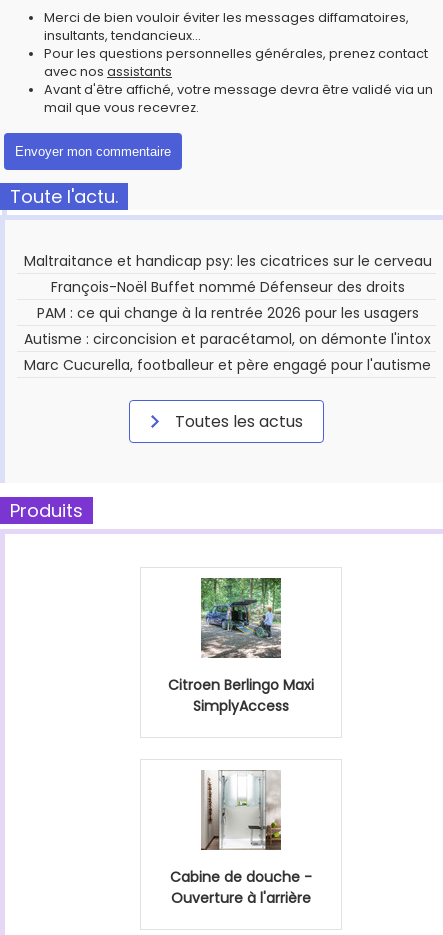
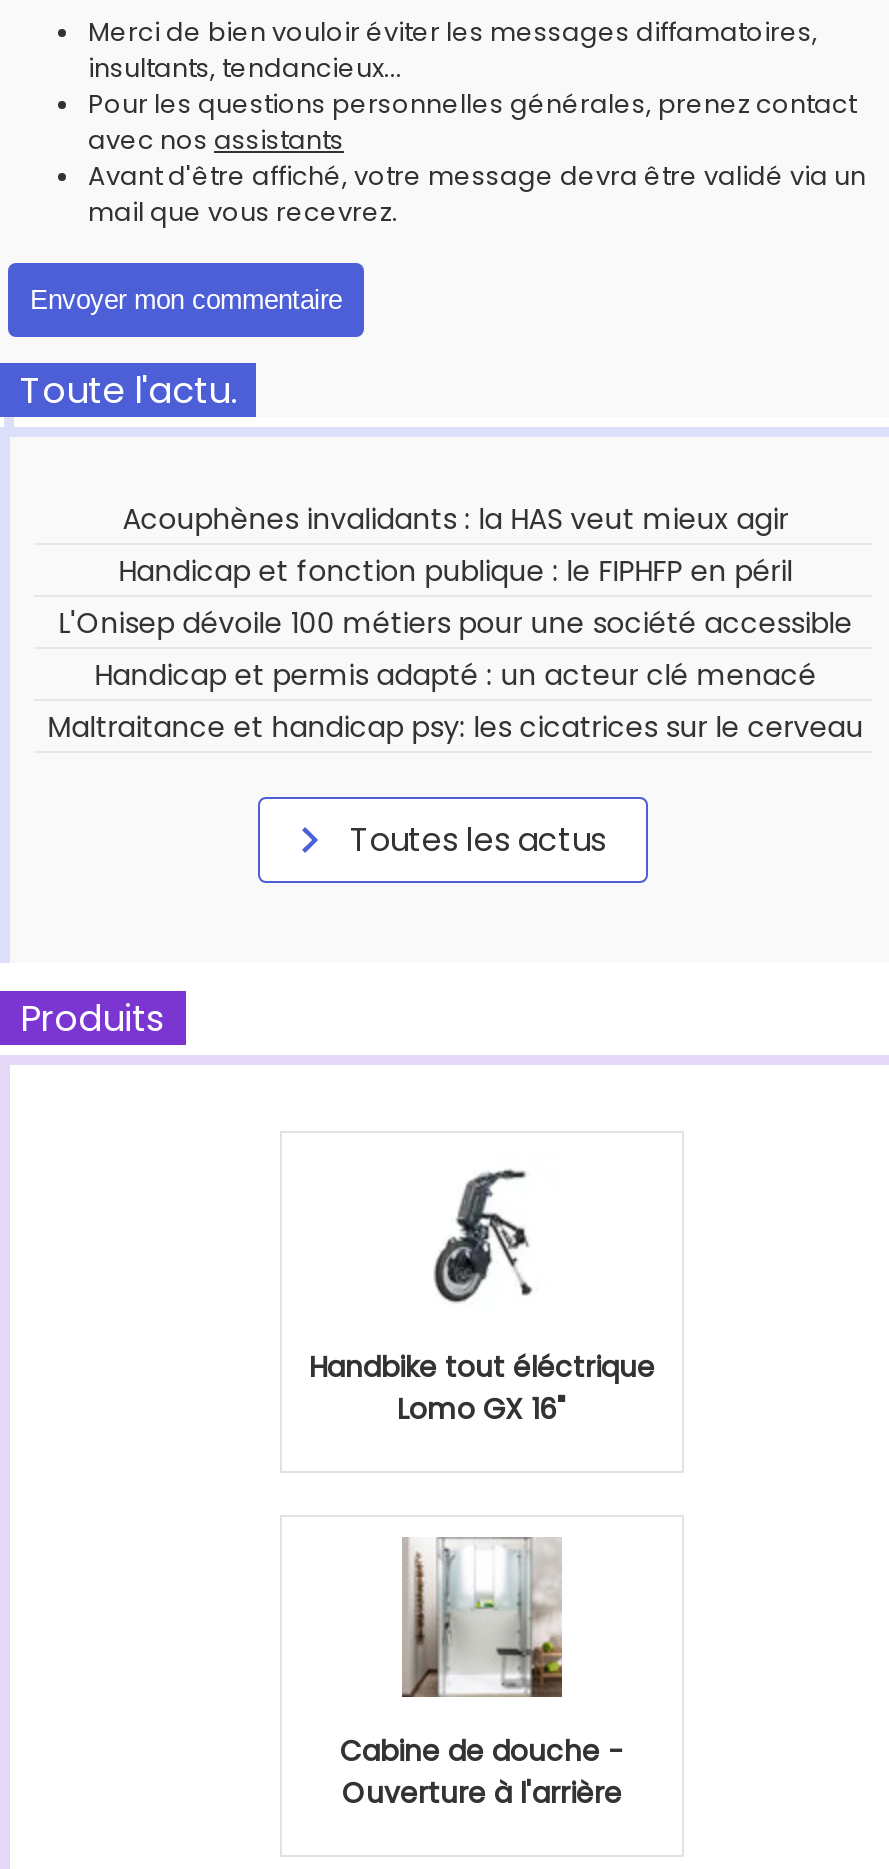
none -> [58,499,852,695] Acouphènes invalidants : la HAS veut mieux agir | Handicap et fonction publique : le FIPHFP en péril | L'Onisep dévoile 100 métiers pour une société accessible | Handicap et permis adapté : un acteur clé menacé
moved [24,251,432,271] -> [48,707,864,747]: Maltraitance et handicap psy: les cicatrices sur le cerveau
[24,277,431,375] François-Noël Buffet nommé Défenseur des droits | PAM : ce qui change à la rentrée 2026 pour les usagers | Autisme : circoncision et paracétamol, on démonte l'intox | Marc Cucurella, footballeur et père engagé pour l'autisme -> none
[168,577,314,716] [image] | Citroen Berlingo Maxi | SimplyAccess -> [309,1153,655,1429] [image] | Handbike tout éléctrique | Lomo GX 16"

